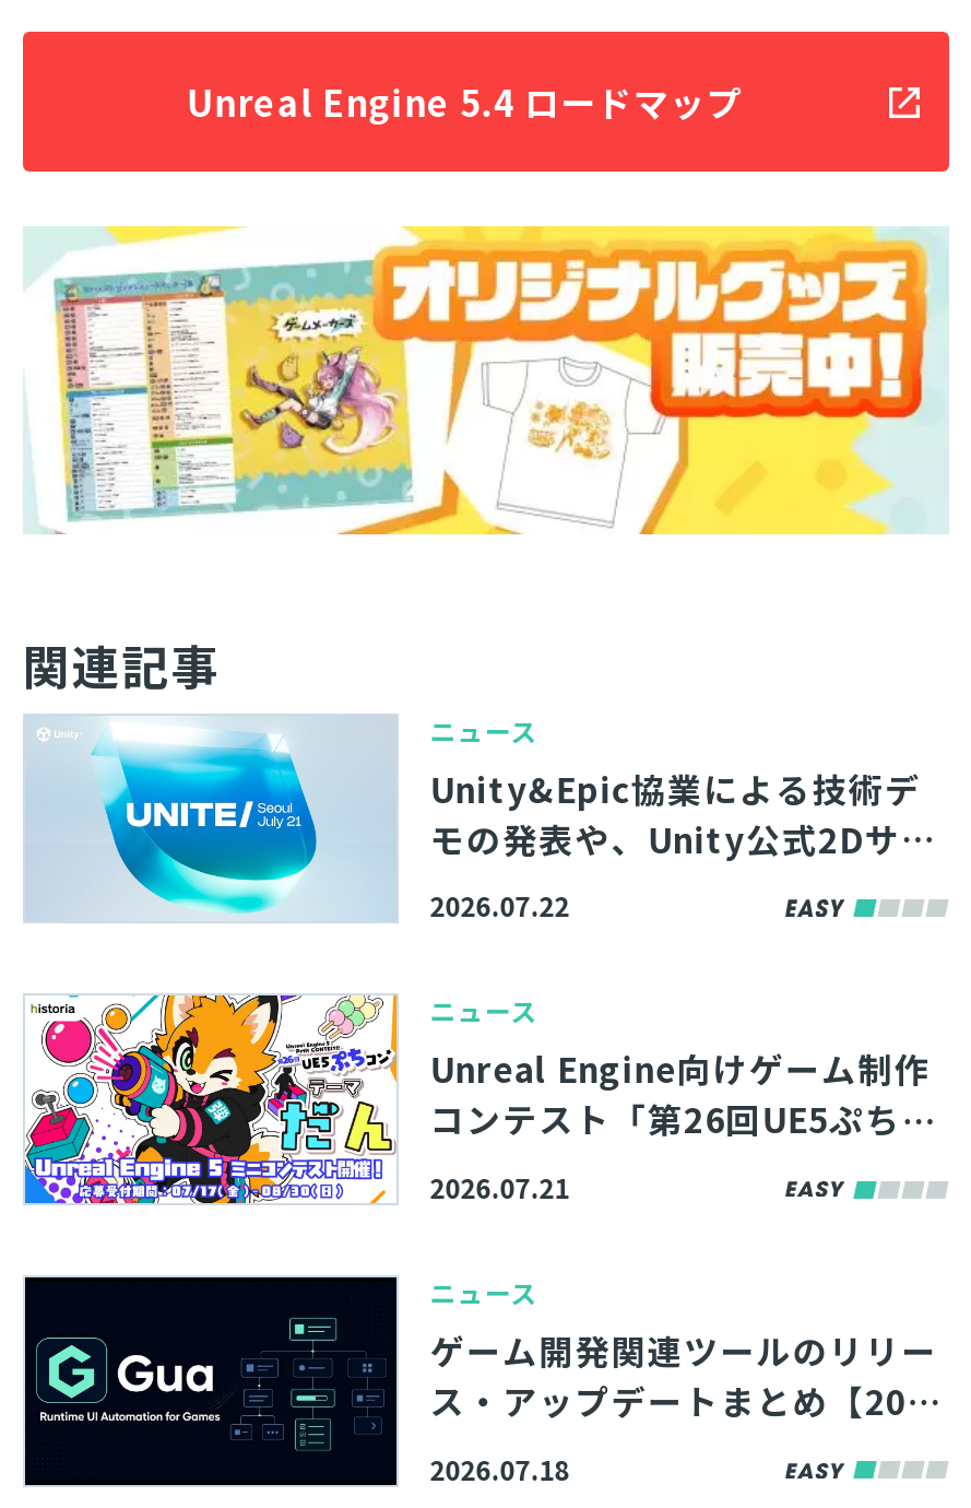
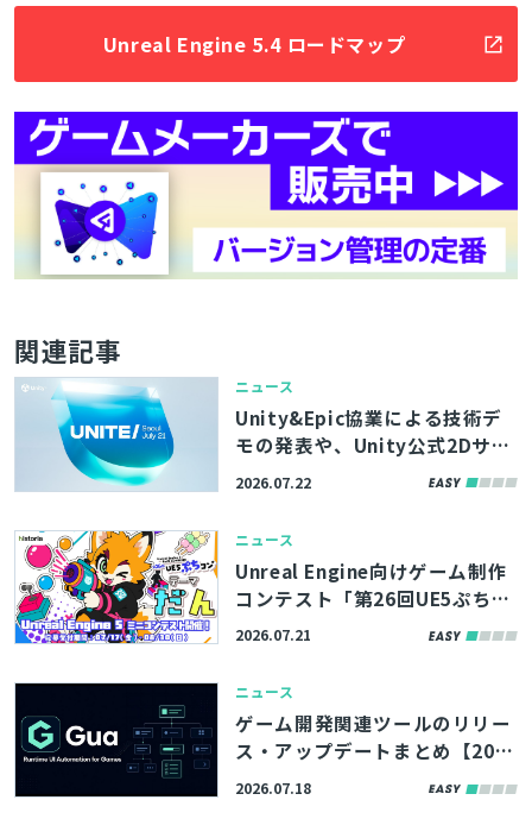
[23,224,949,537] [image] -> [13,111,519,279] [image]

